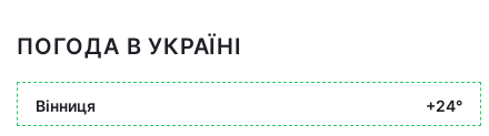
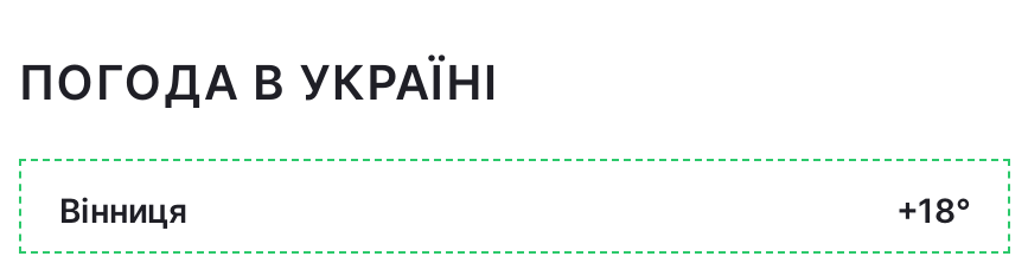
[426,96,462,114] +24° -> [896,188,970,229] +18°

